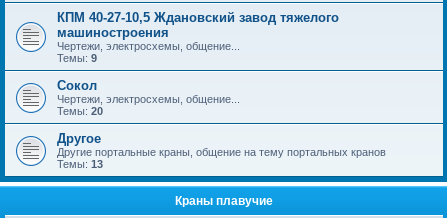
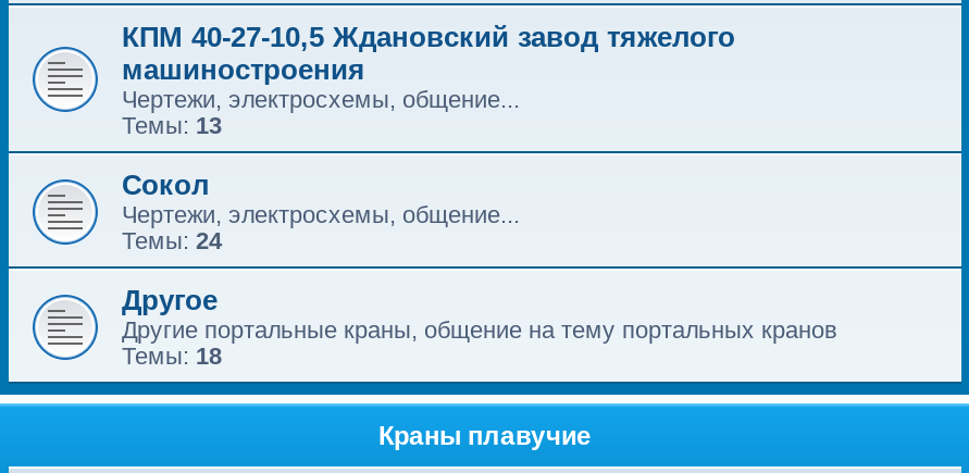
[57,52,97,64] Темы: 9 -> [122,112,222,138] Темы: 13
[57,105,103,117] Темы: 20 -> [122,227,222,253] Темы: 24
[57,158,103,170] Темы: 13 -> [122,343,222,369] Темы: 18

